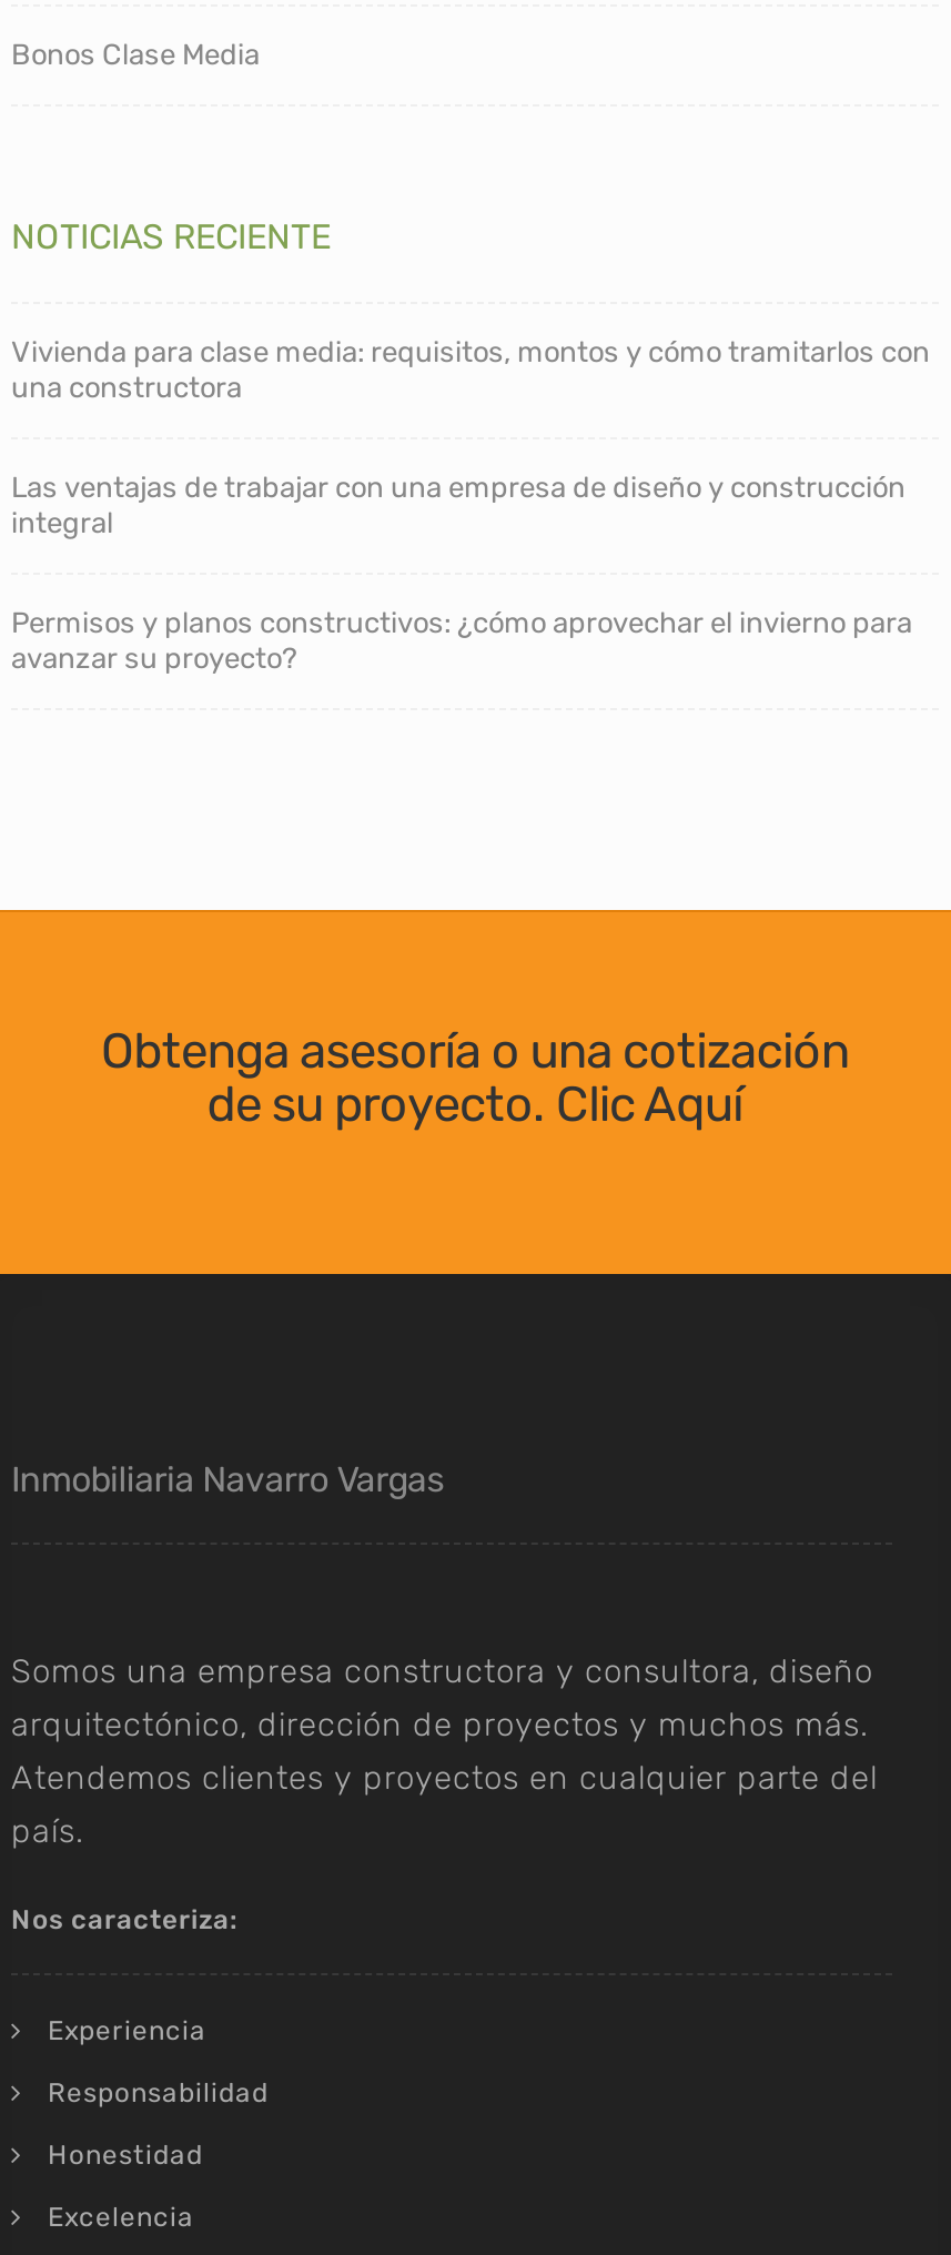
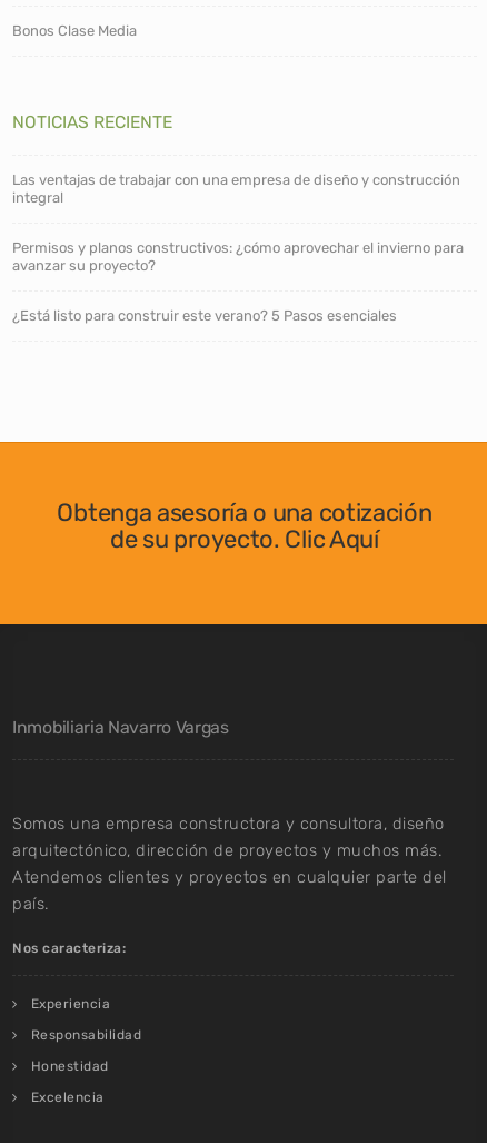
[11,335,930,404] Vivienda para clase media: requisitos, montos y cómo tramitarlos con | una constructora -> none
moved [11,470,912,675] -> [12,171,464,274]: Las ventajas de trabajar con una empresa de diseño y construcción | integral | Permisos y planos constructivos: ¿cómo aprovechar el invierno para | avanzar su proyecto?
none -> [12,307,397,324] ¿Está listo para construir este verano? 5 Pasos esenciales

